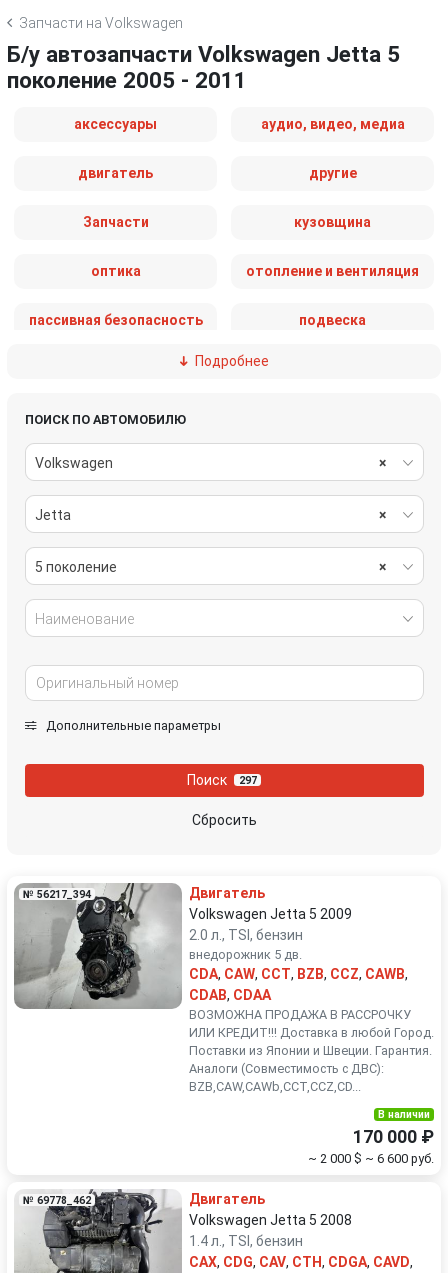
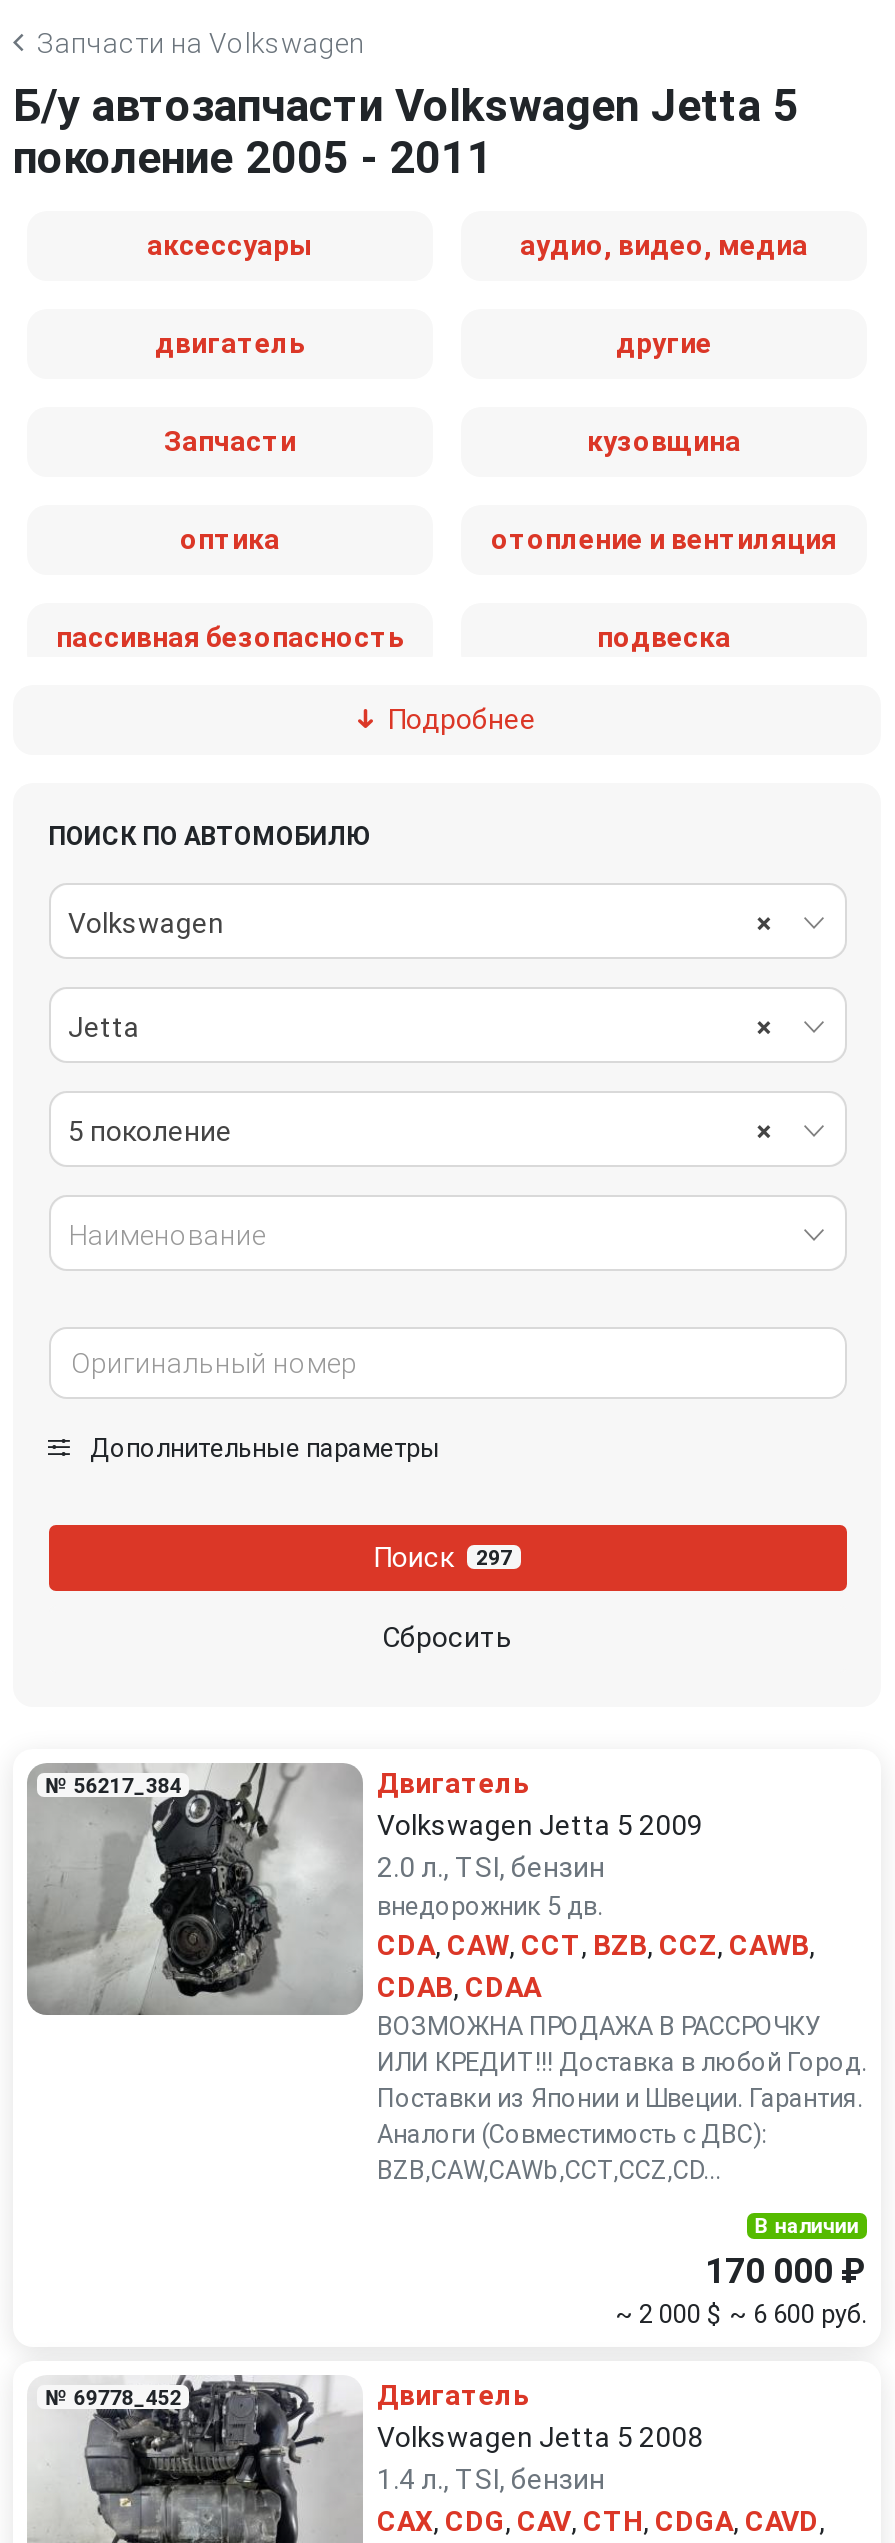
[23,888,91,901] № 56217_394 -> [45,1772,181,1798] № 56217_384
[23,1194,91,1207] № 69778_462 -> [45,2384,181,2410] № 69778_452

